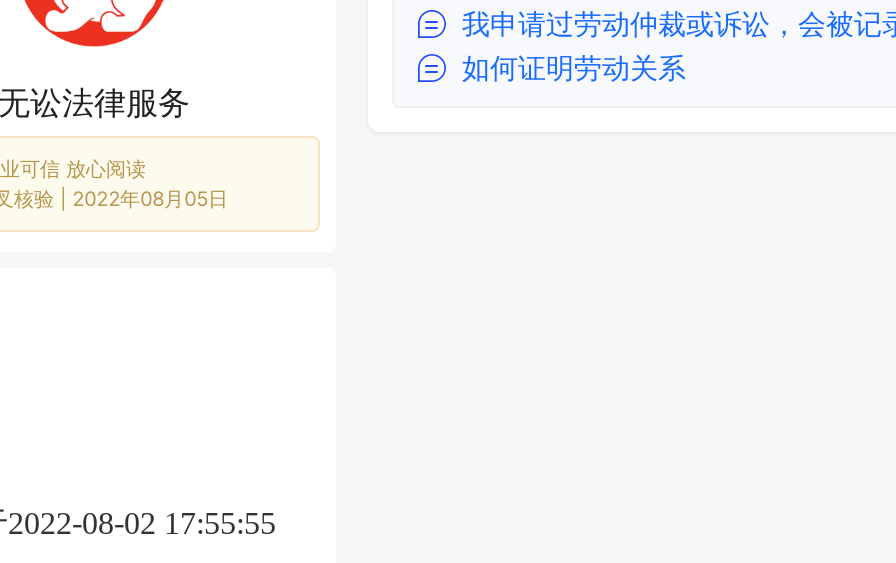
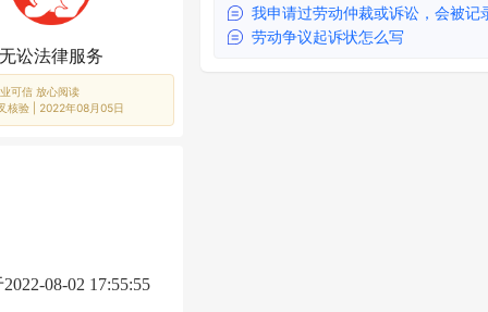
[462,49,686,83] 如何证明劳动关系 -> [252,27,404,45] 劳动争议起诉状怎么写

